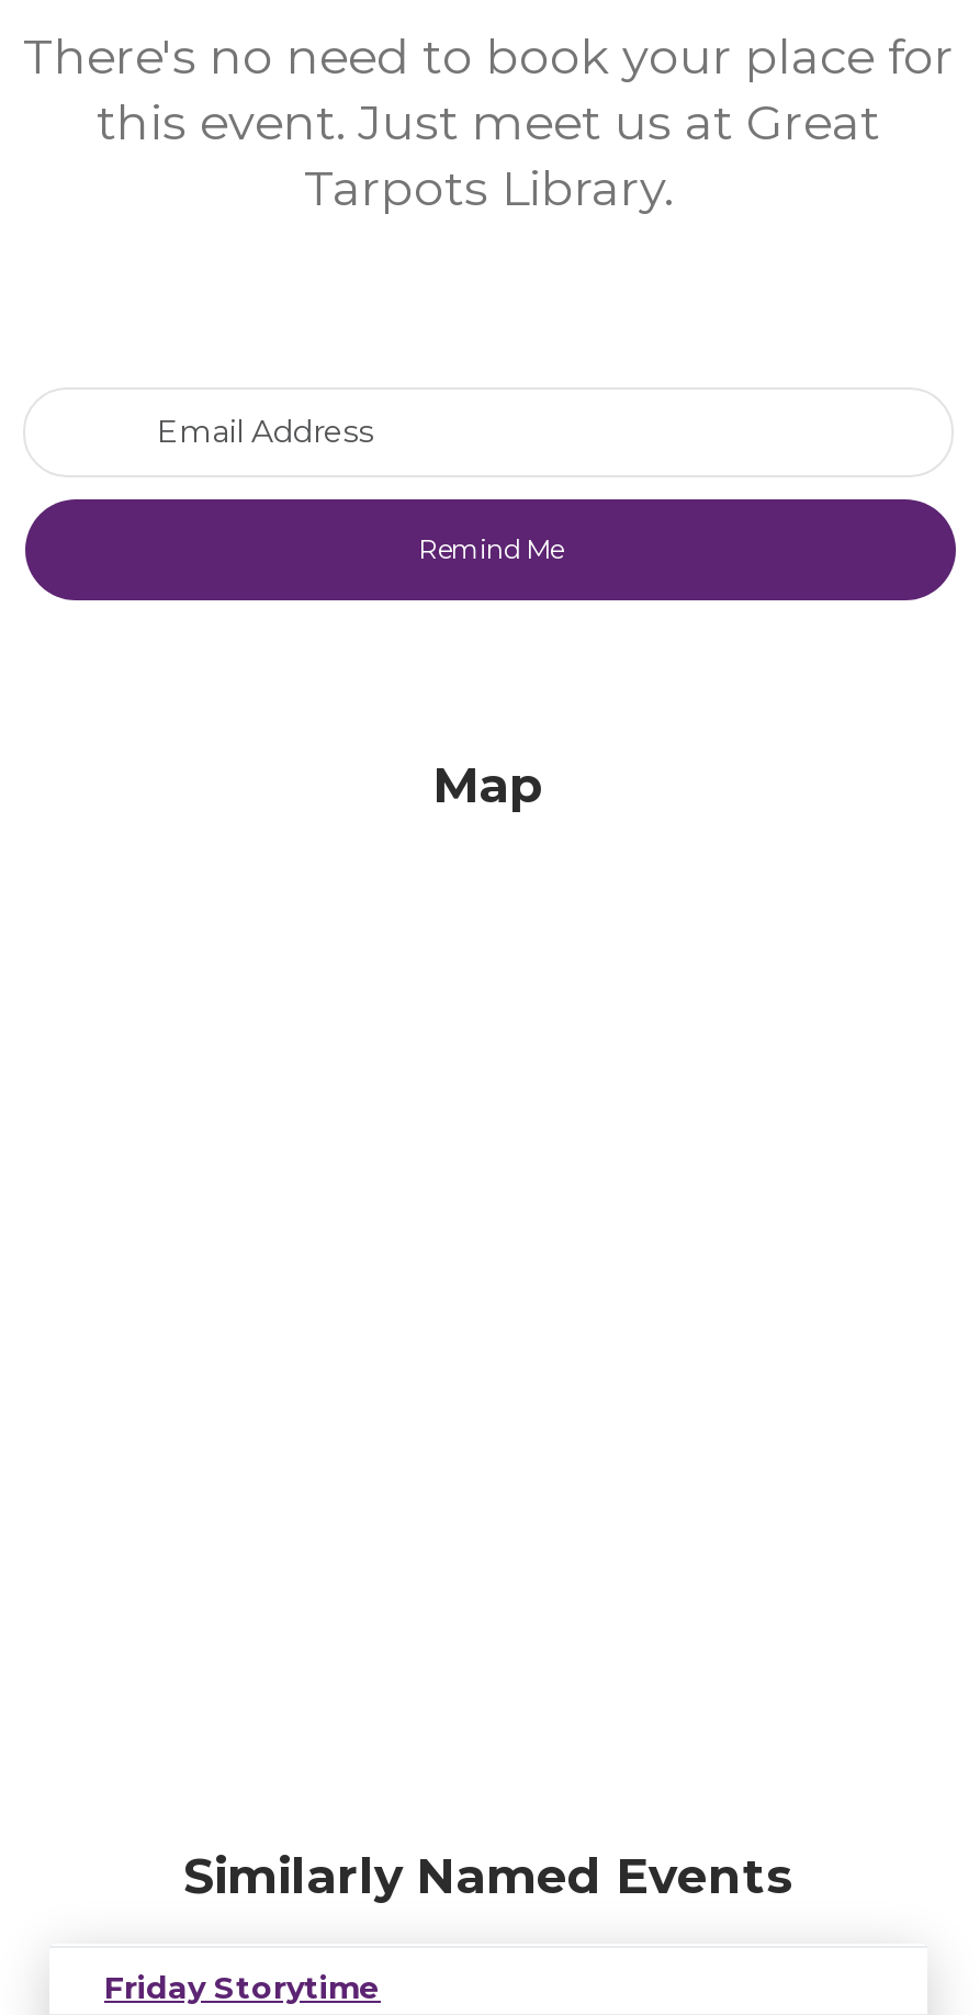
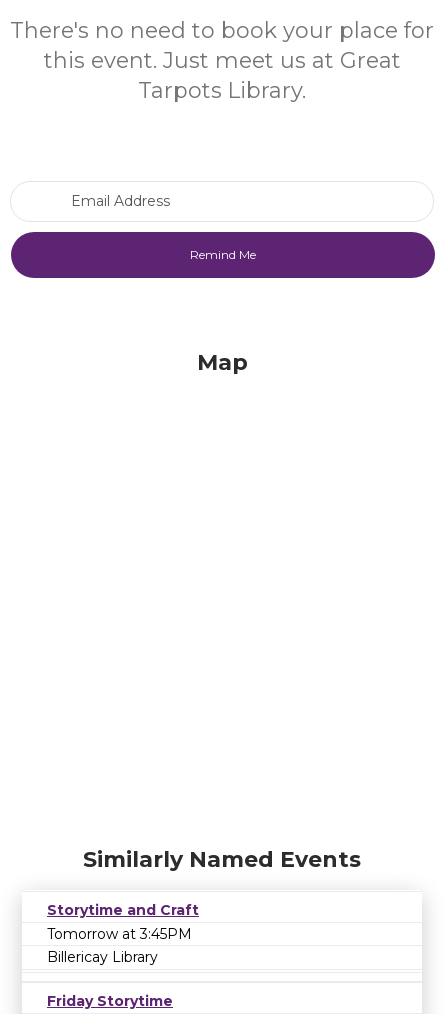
none -> [47,901,199,966] Storytime and Craft | Tomorrow at 3:45PM | Billericay Library

